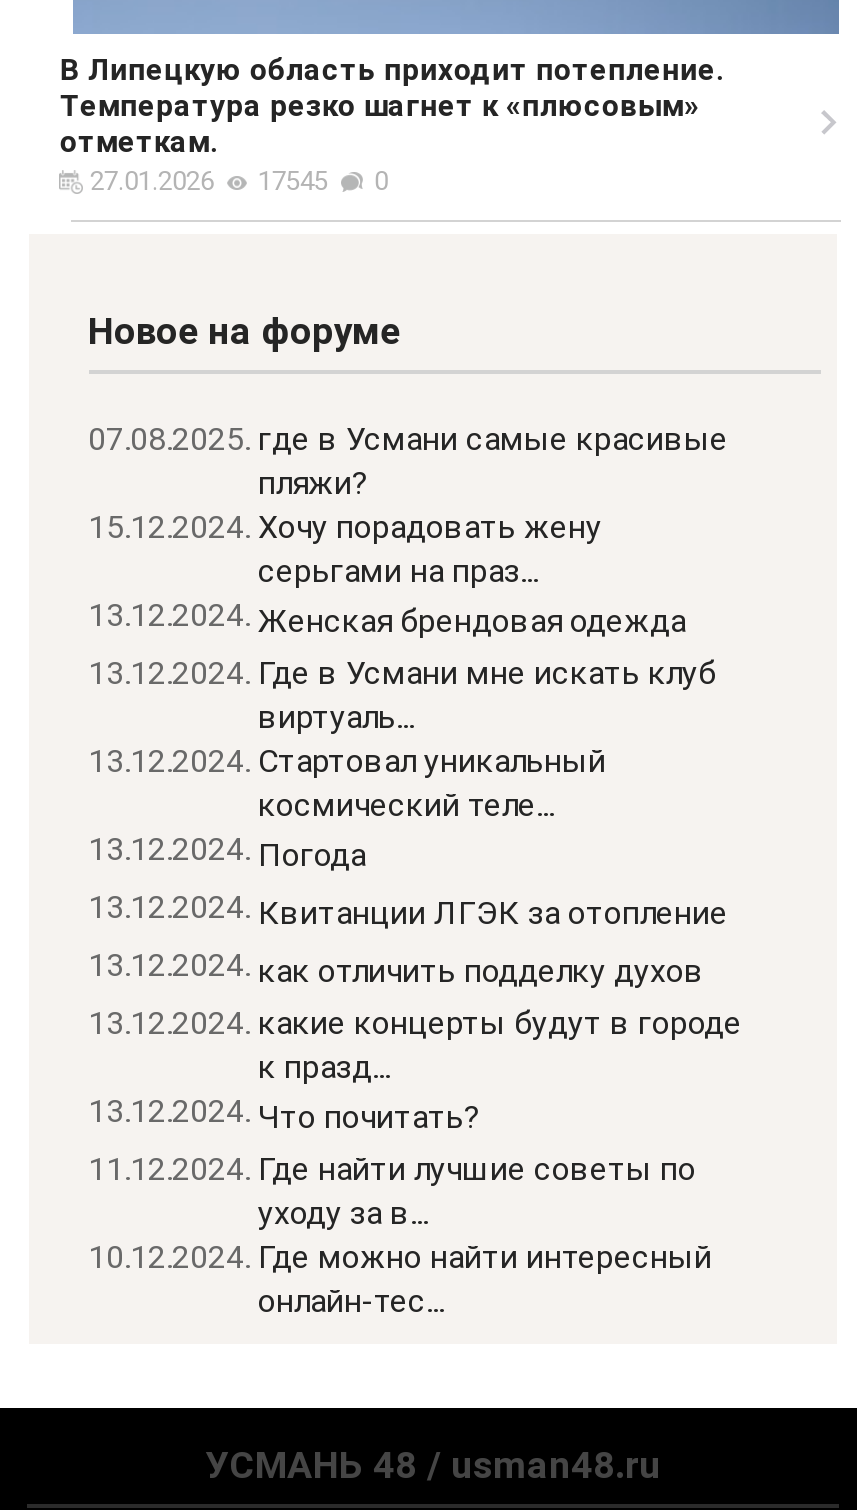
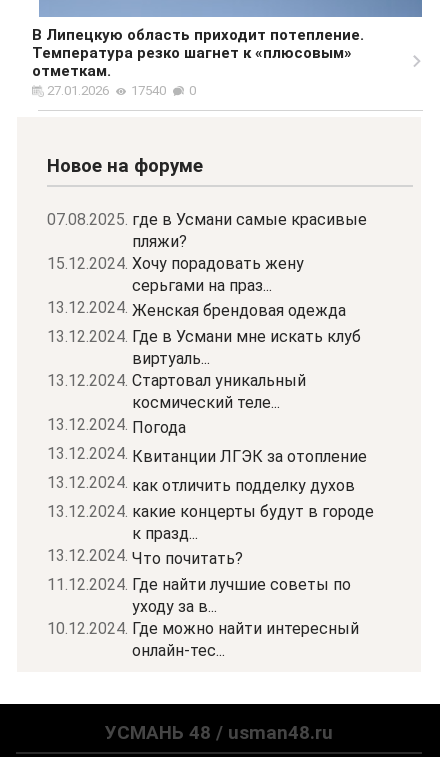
[90,166,388,196] 27.01.2026 17545 0 -> [47,83,196,98] 27.01.2026 17540 0

